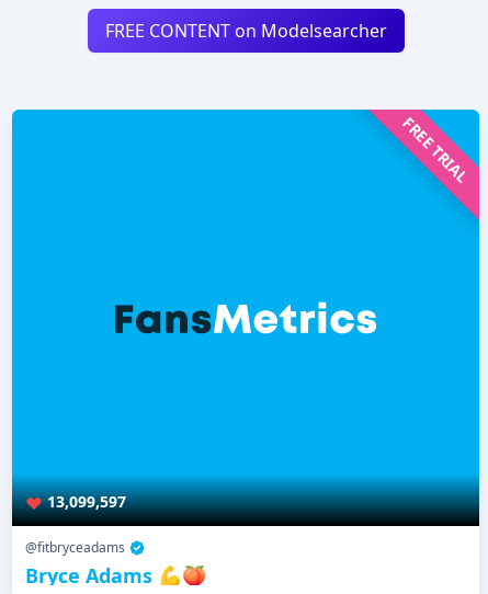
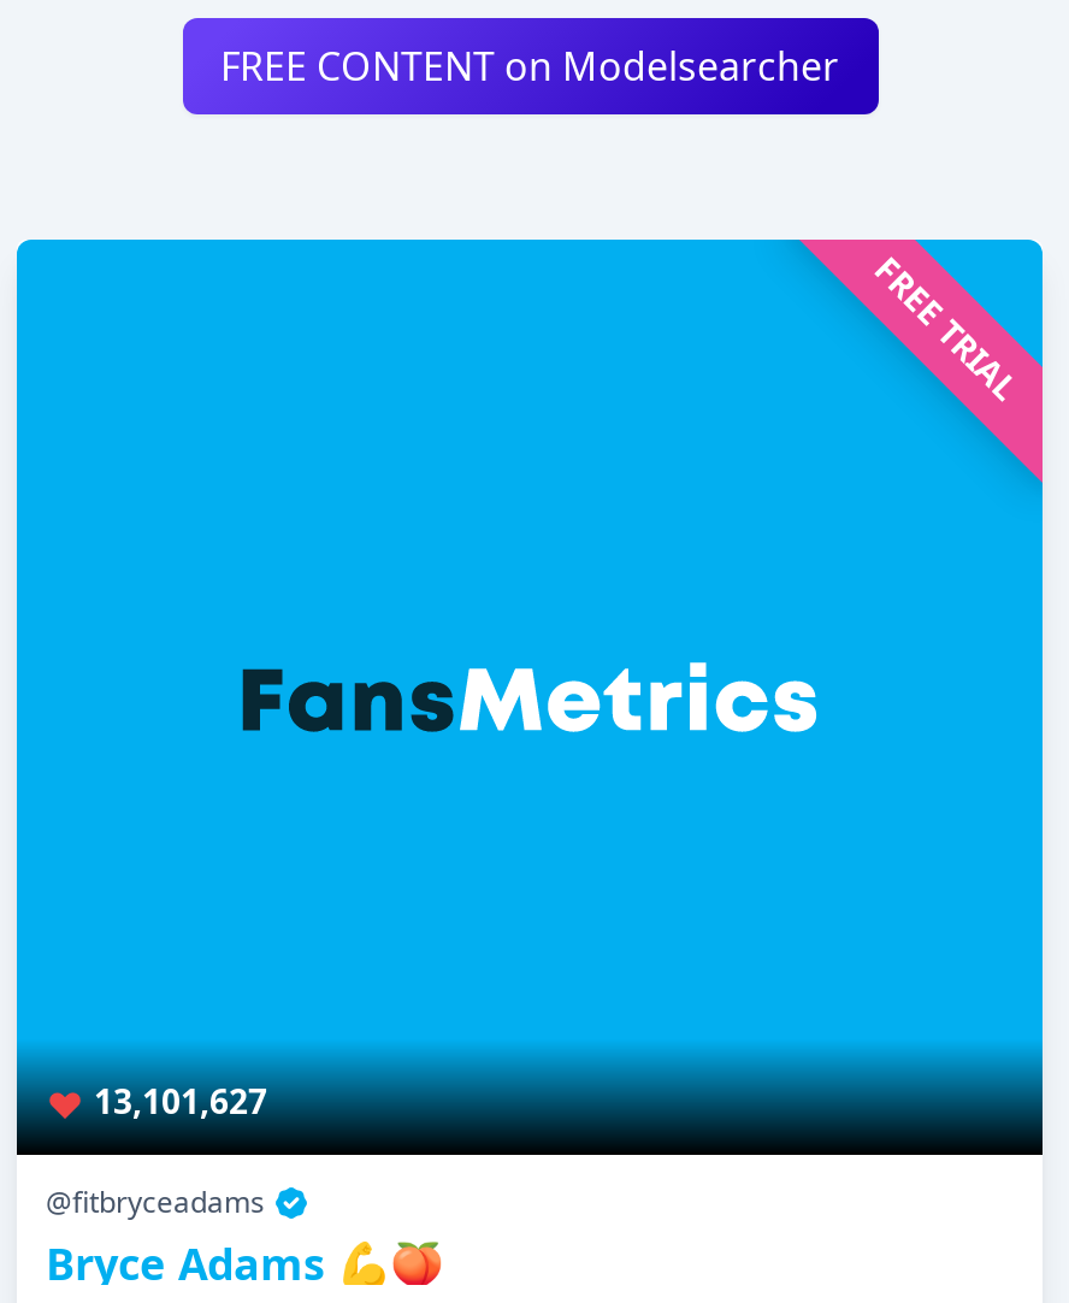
[43,491,126,512] 13,099,597 -> [84,1078,267,1123] 13,101,627

